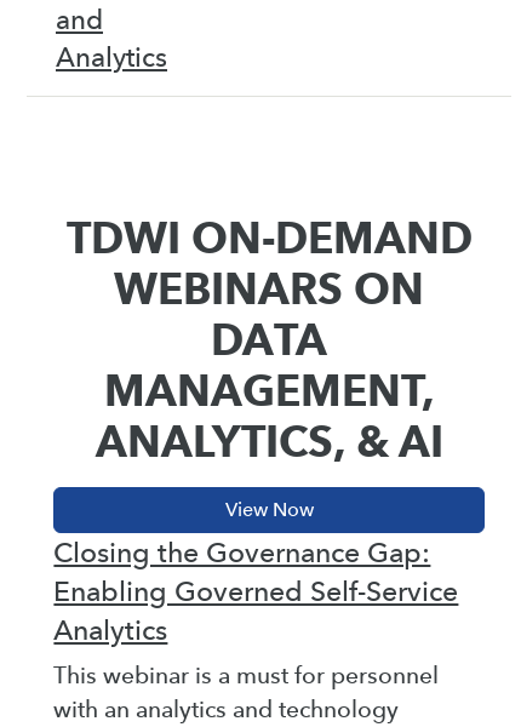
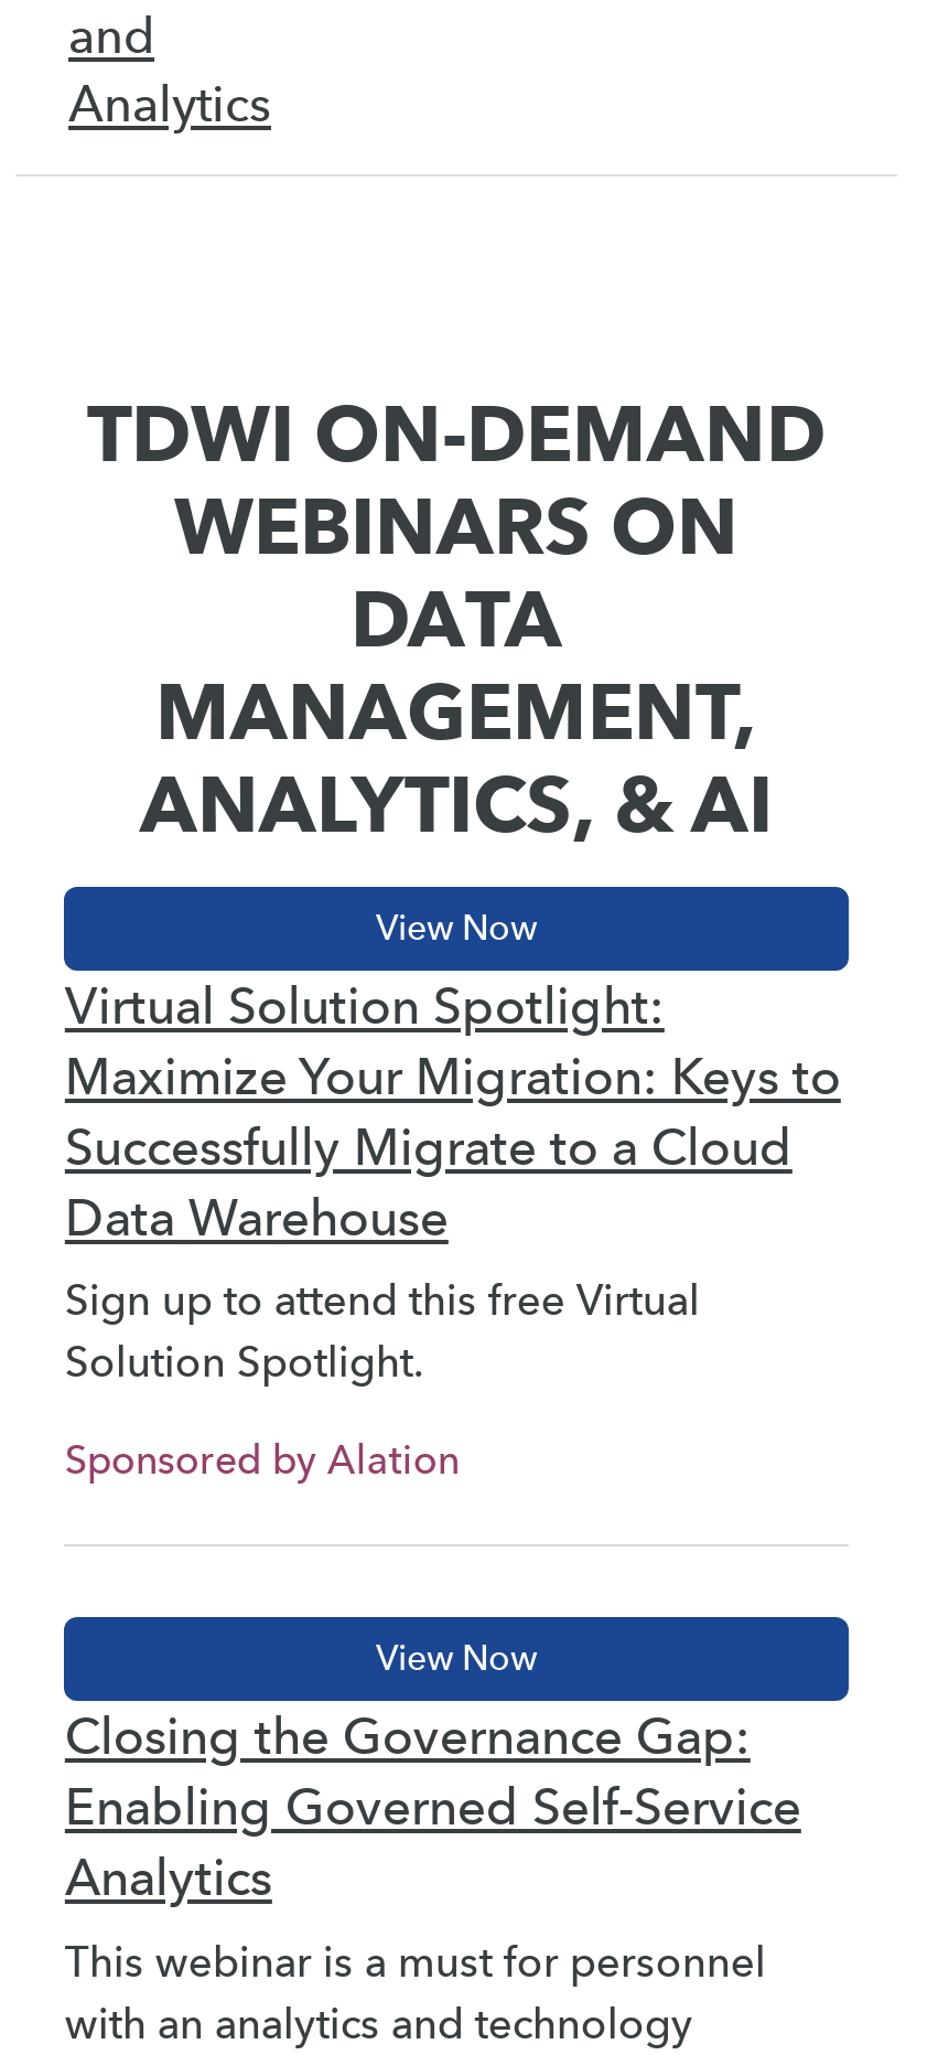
none -> [65,974,841,1485] Virtual Solution Spotlight: | Maximize Your Migration: Keys to | Successfully Migrate to a Cloud | Data Warehouse | Sign up to attend this free Virtual | Solution Spotlight. | Sponsored by Alation

